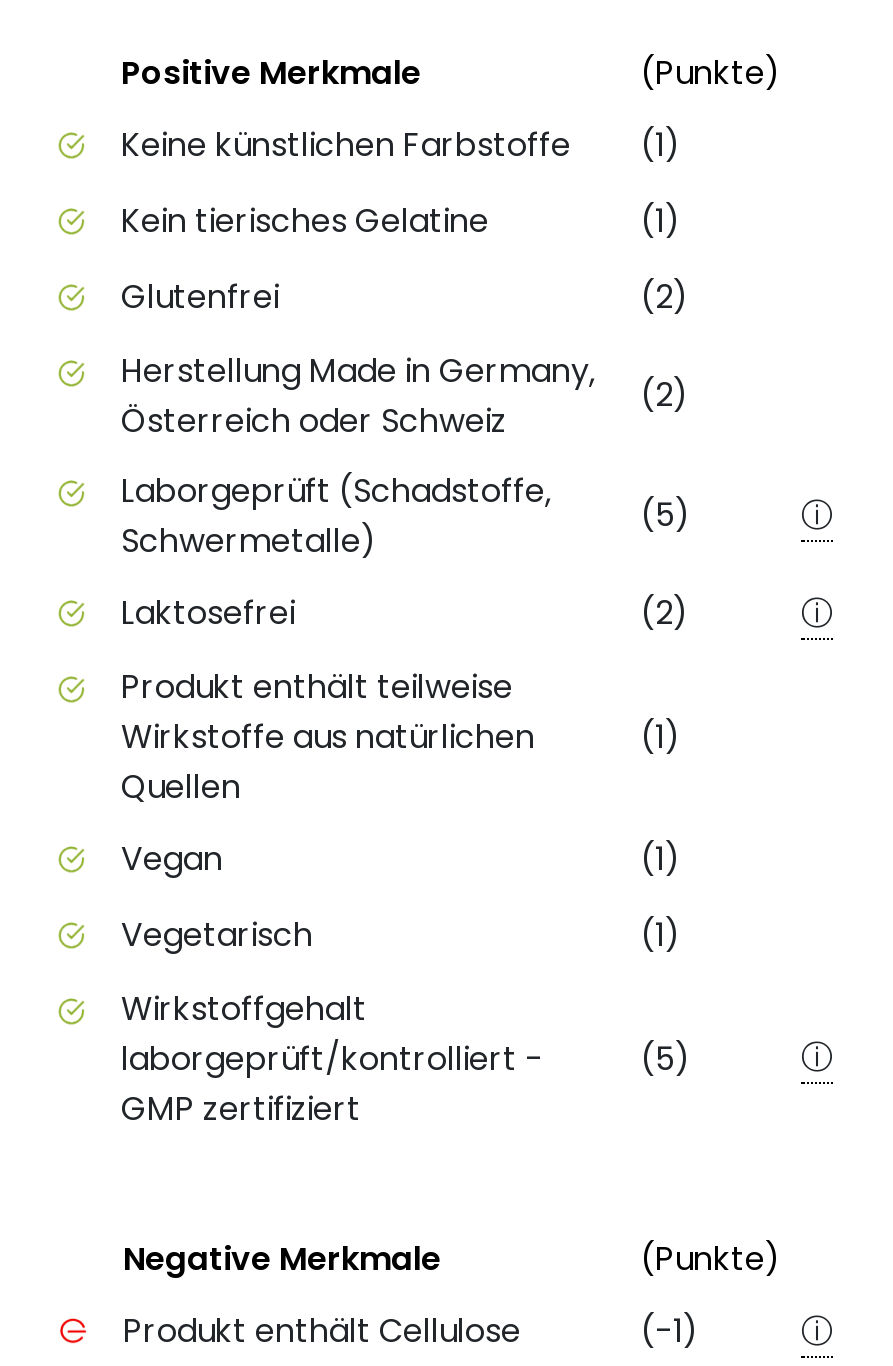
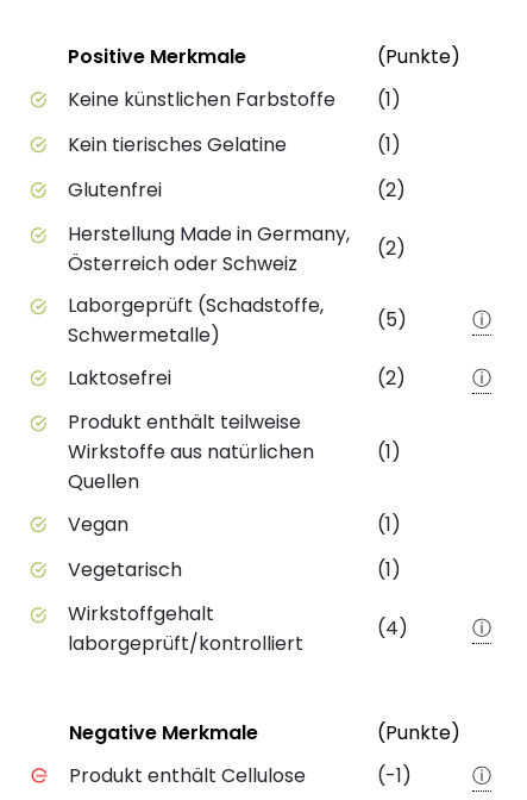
[121,1036,543,1132] laborgeprüft/kontrolliert - | GMP zertifiziert -> [68,630,303,657] laborgeprüft/kontrolliert
[641,1036,691,1082] (5) -> [377,614,408,642] (4)

